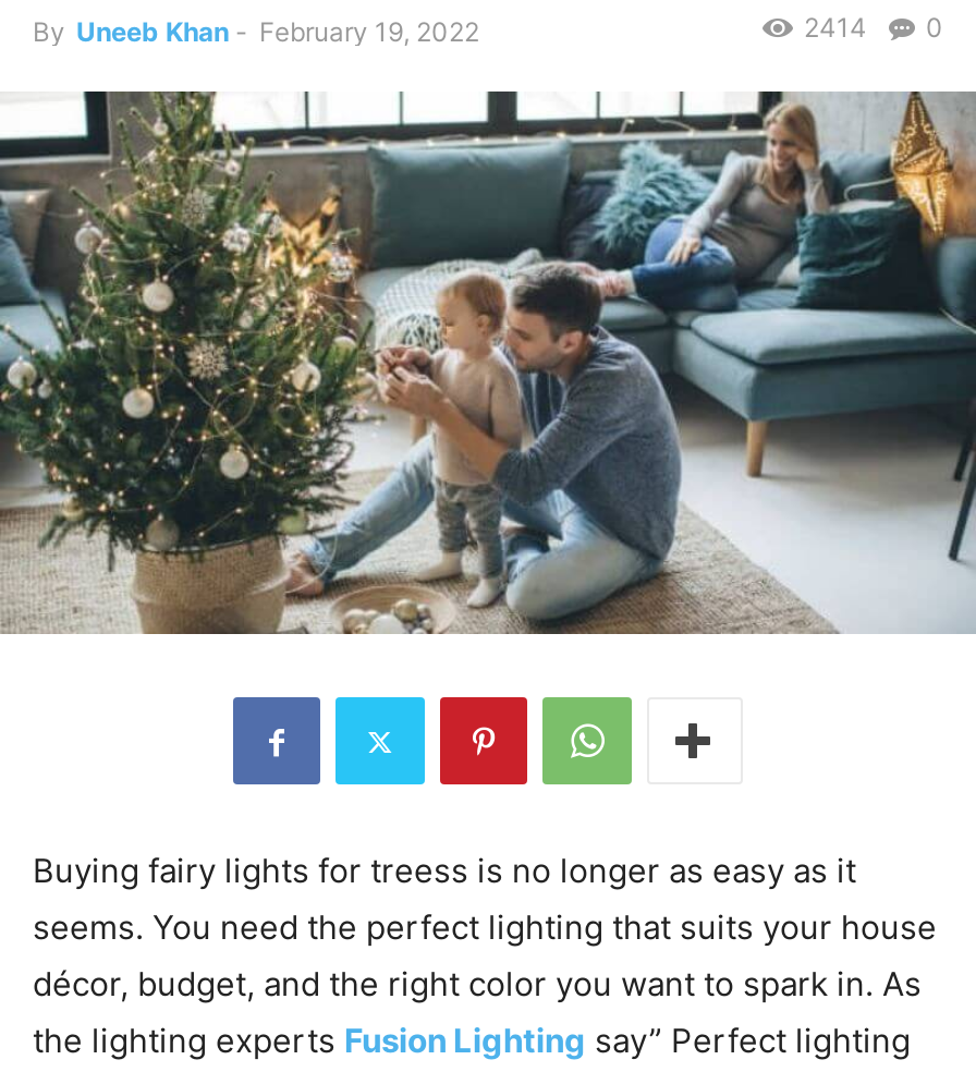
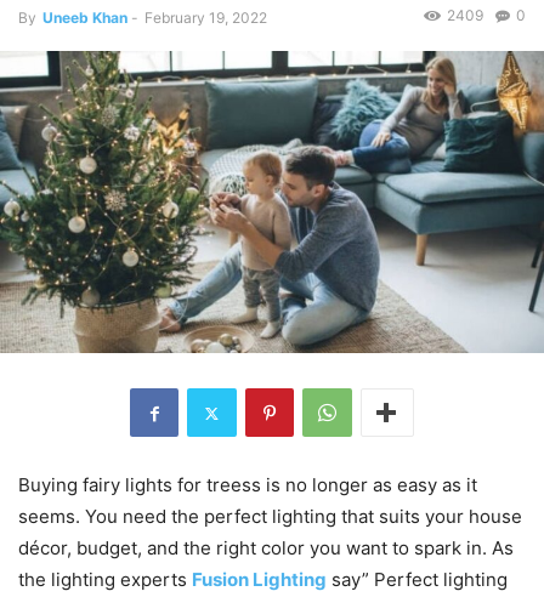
[804,11,943,44] 2414 0 -> [447,6,526,24] 2409 0

